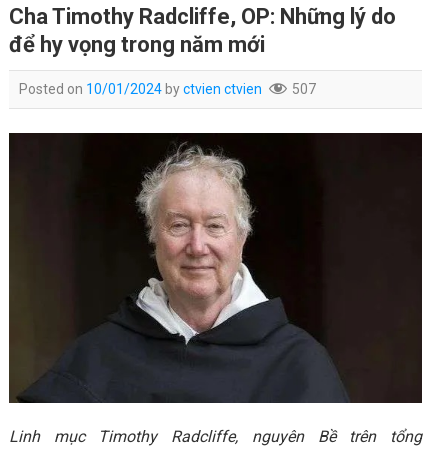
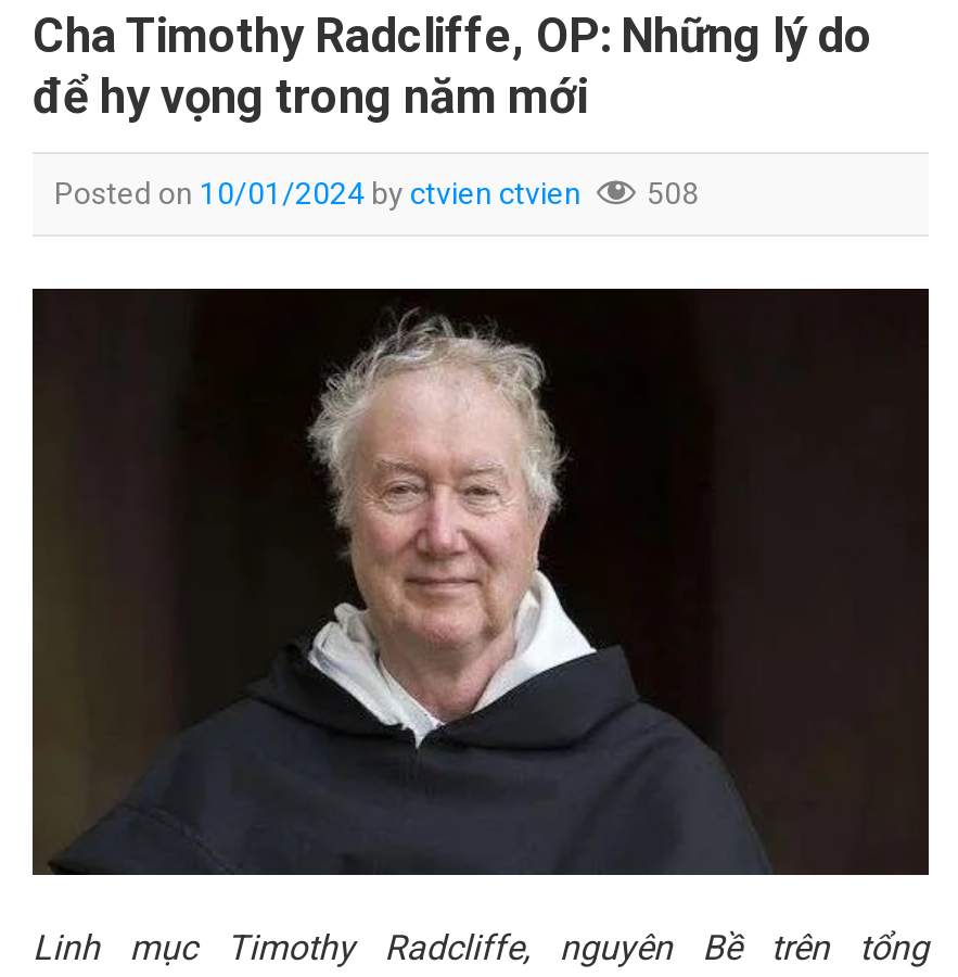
[19,81,316,97] Posted on 10/01/2024 by ctvien ctvien 507 -> [54,175,699,210] Posted on 10/01/2024 by ctvien ctvien 508

